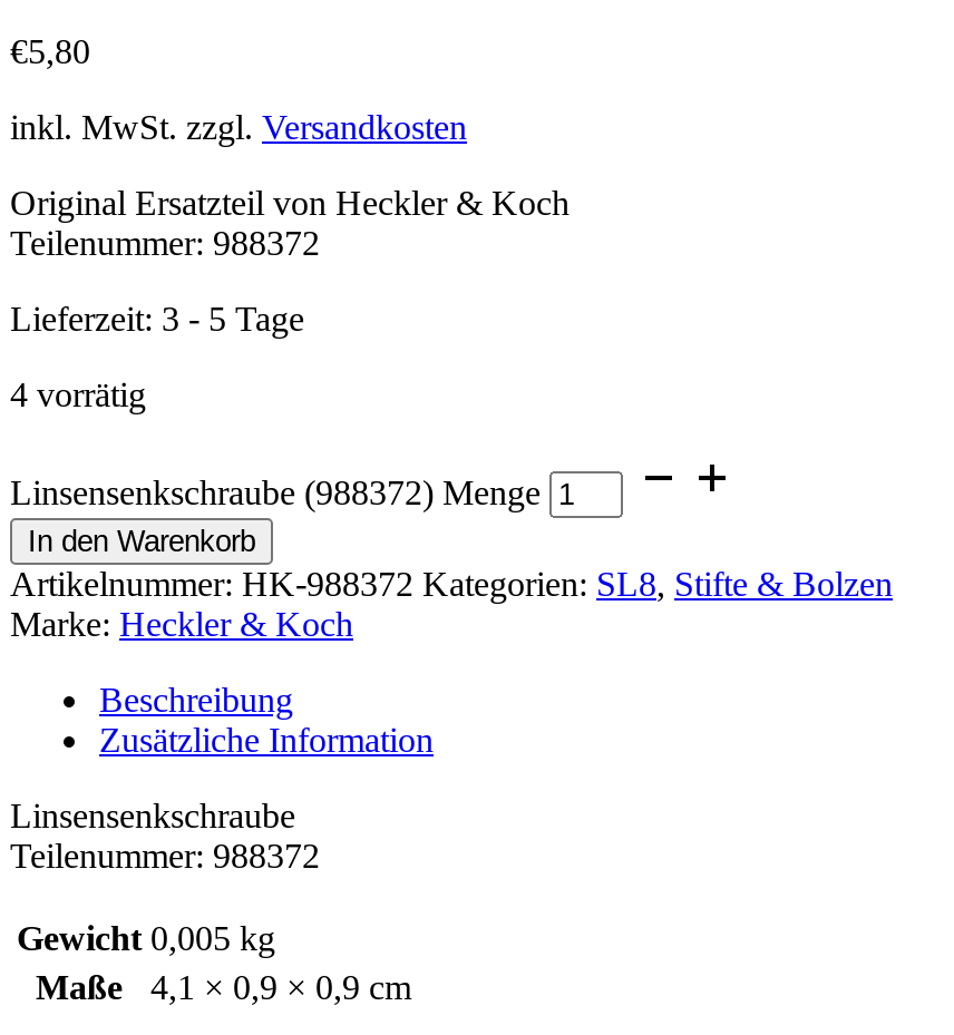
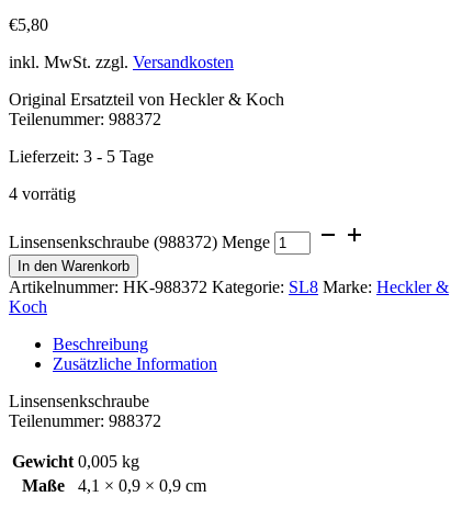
[10,564,893,642] Artikelnummer:HK-988372 Kategorien: SL8, Stifte & Bolzen | Marke: Heckler & Koch -> [9,277,449,316] Artikelnummer:HK-988372 Kategorie: SL8 Marke: Heckler & | Koch

